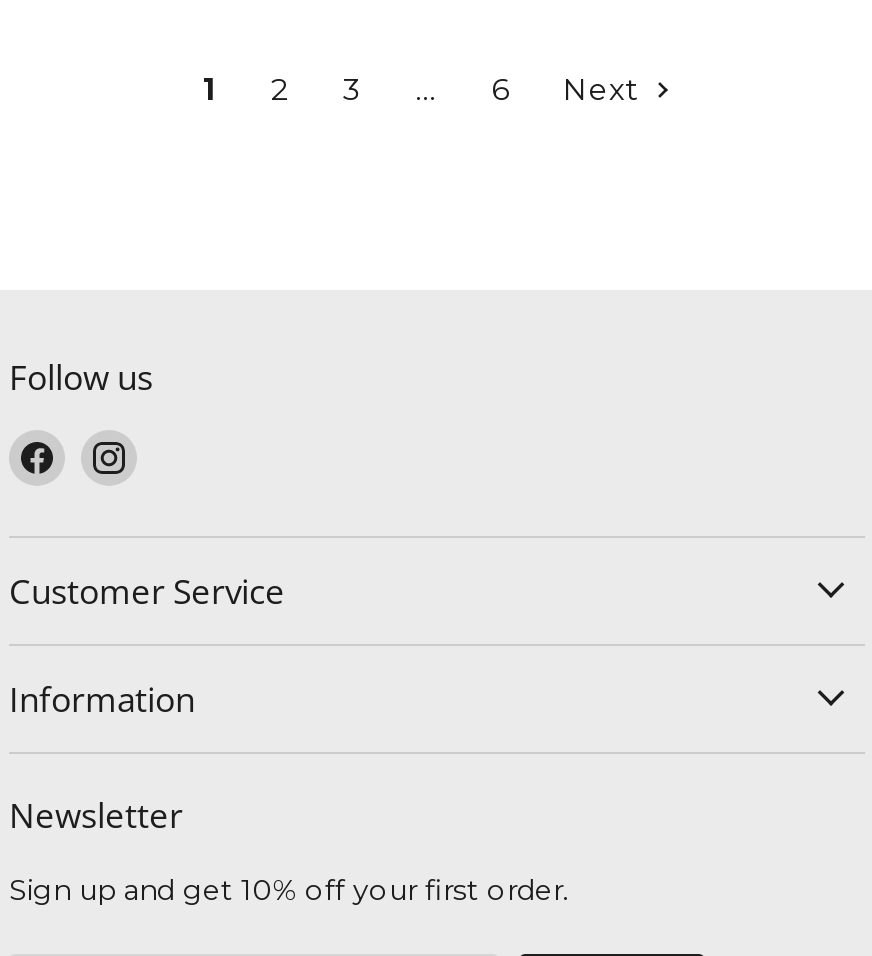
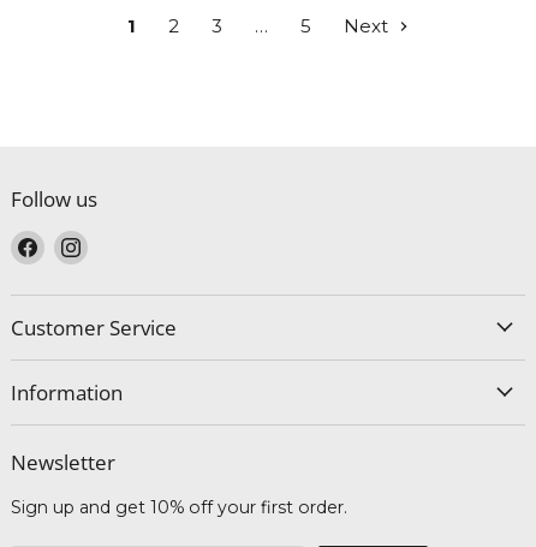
[491,69,509,107] 6 -> [300,14,311,37] 5

